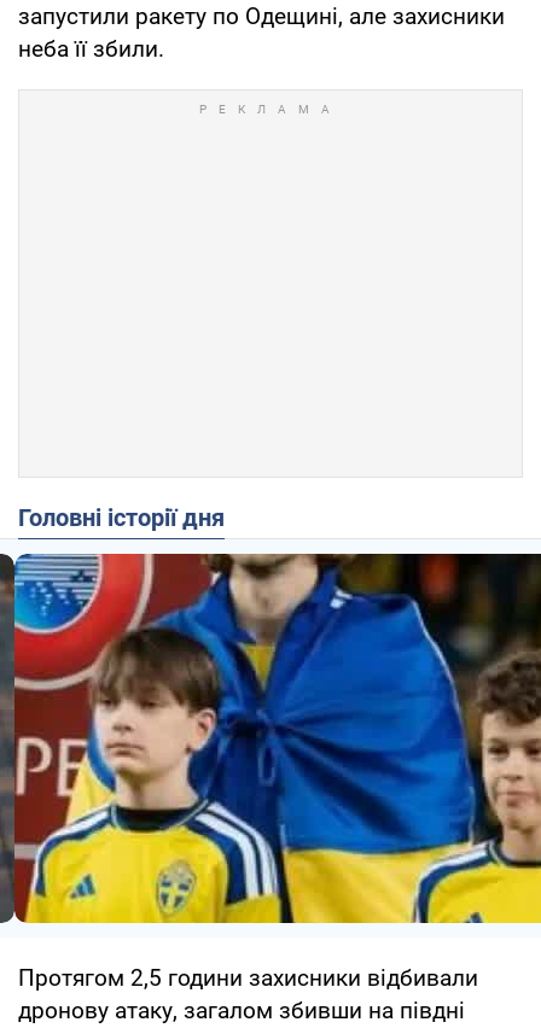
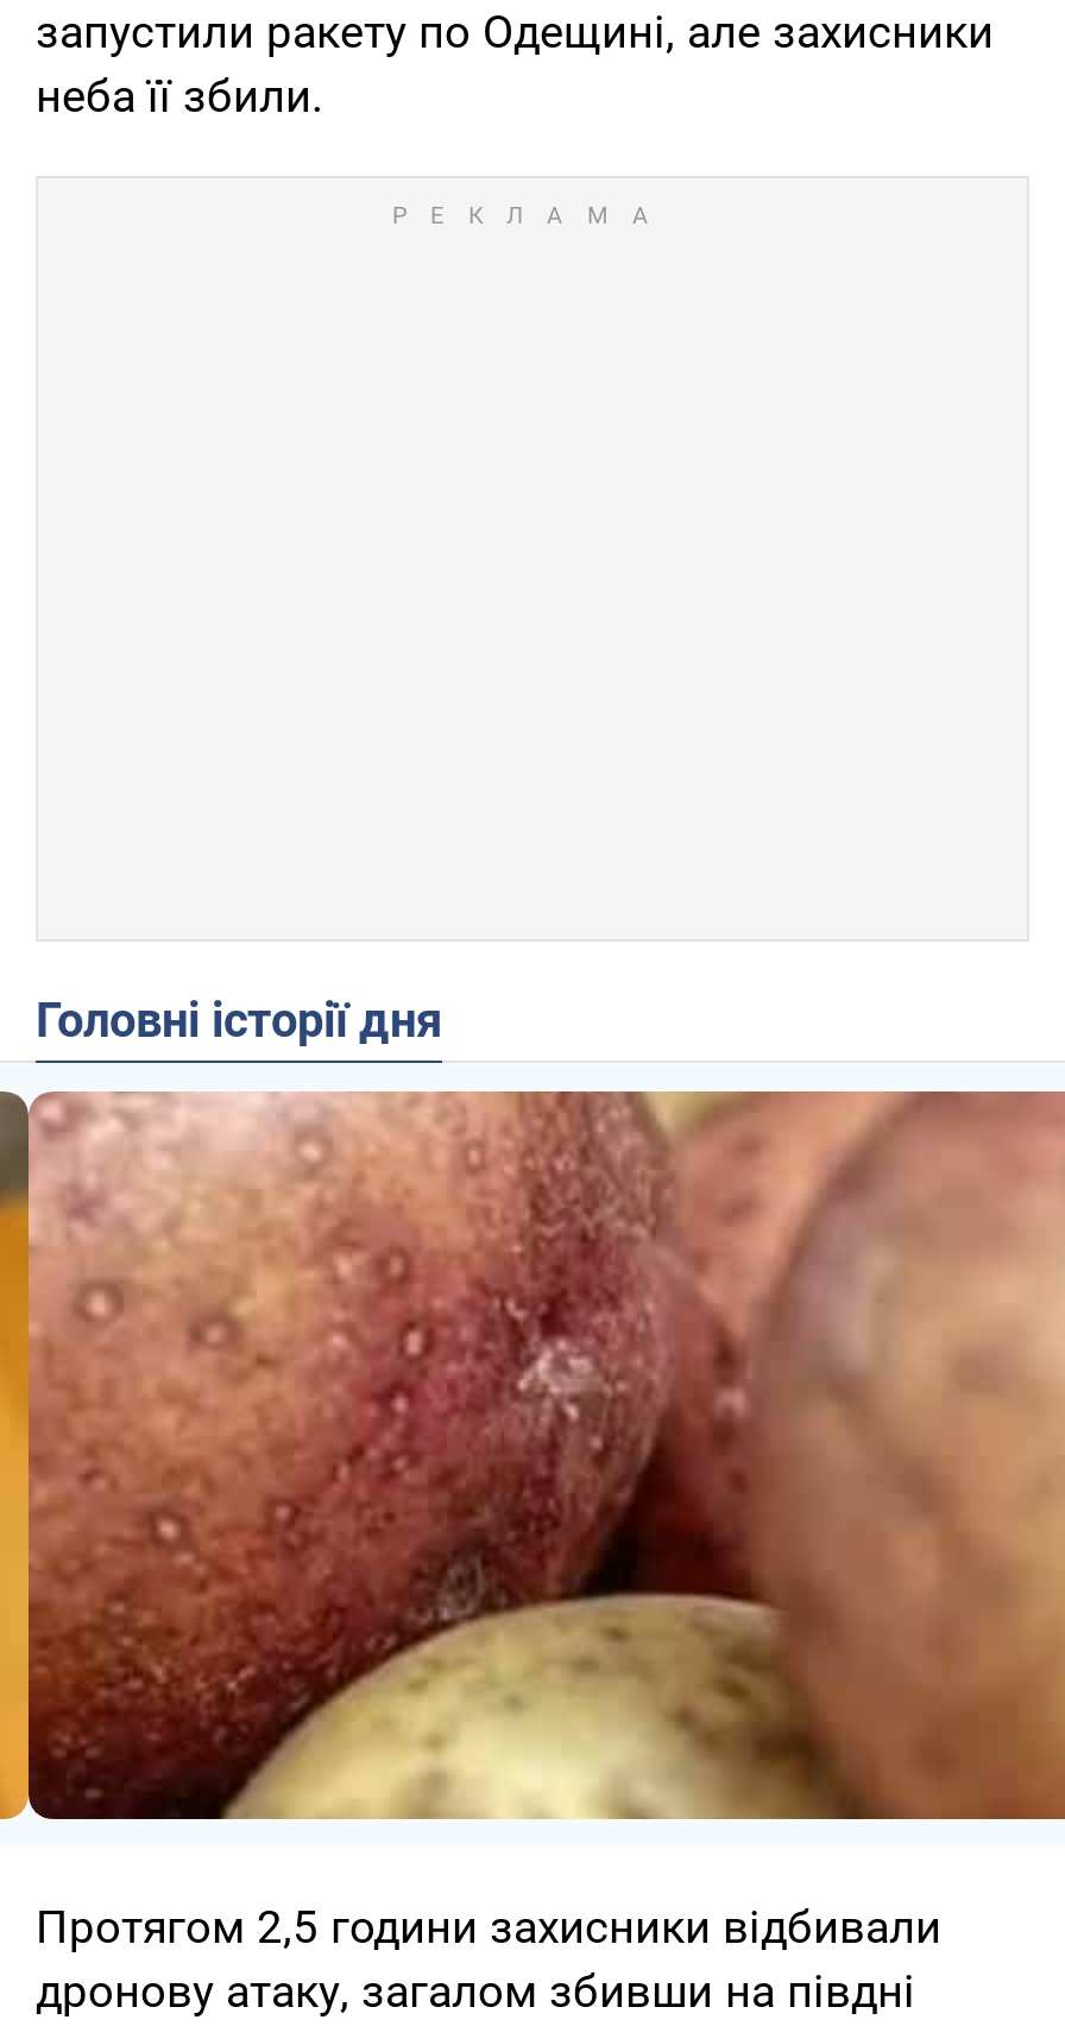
[4,553,537,924] [image] -> [7,1089,1058,1821] [image]

